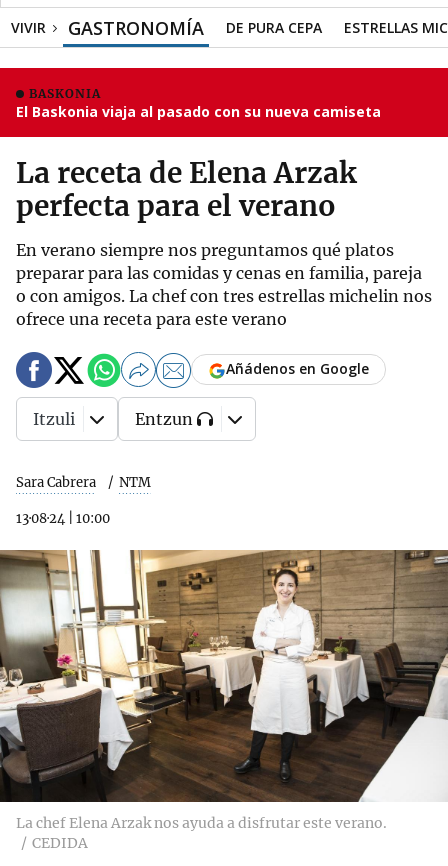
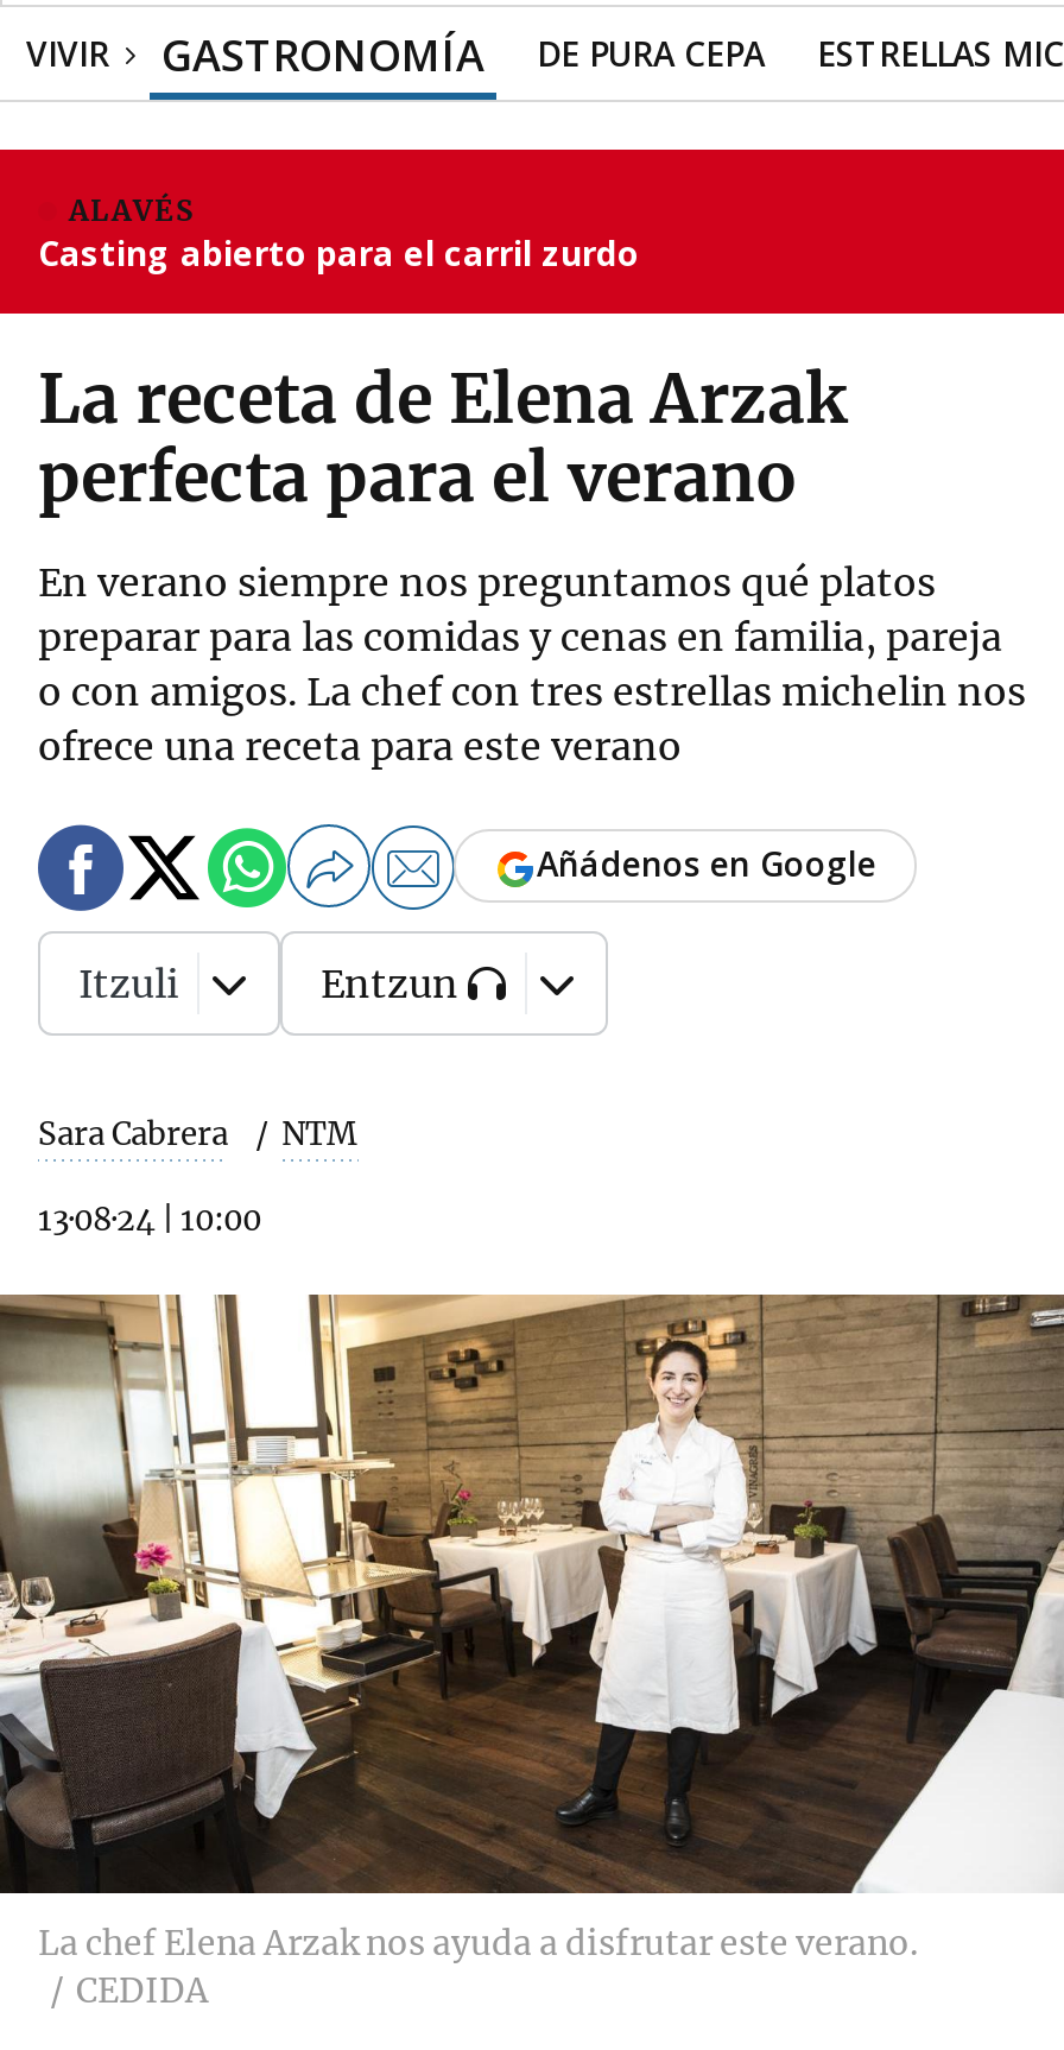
[16,86,381,121] BASKONIA | El Baskonia viaja al pasado con su nueva camiseta -> [38,192,639,276] ALAVÉS | Casting abierto para el carril zurdo

